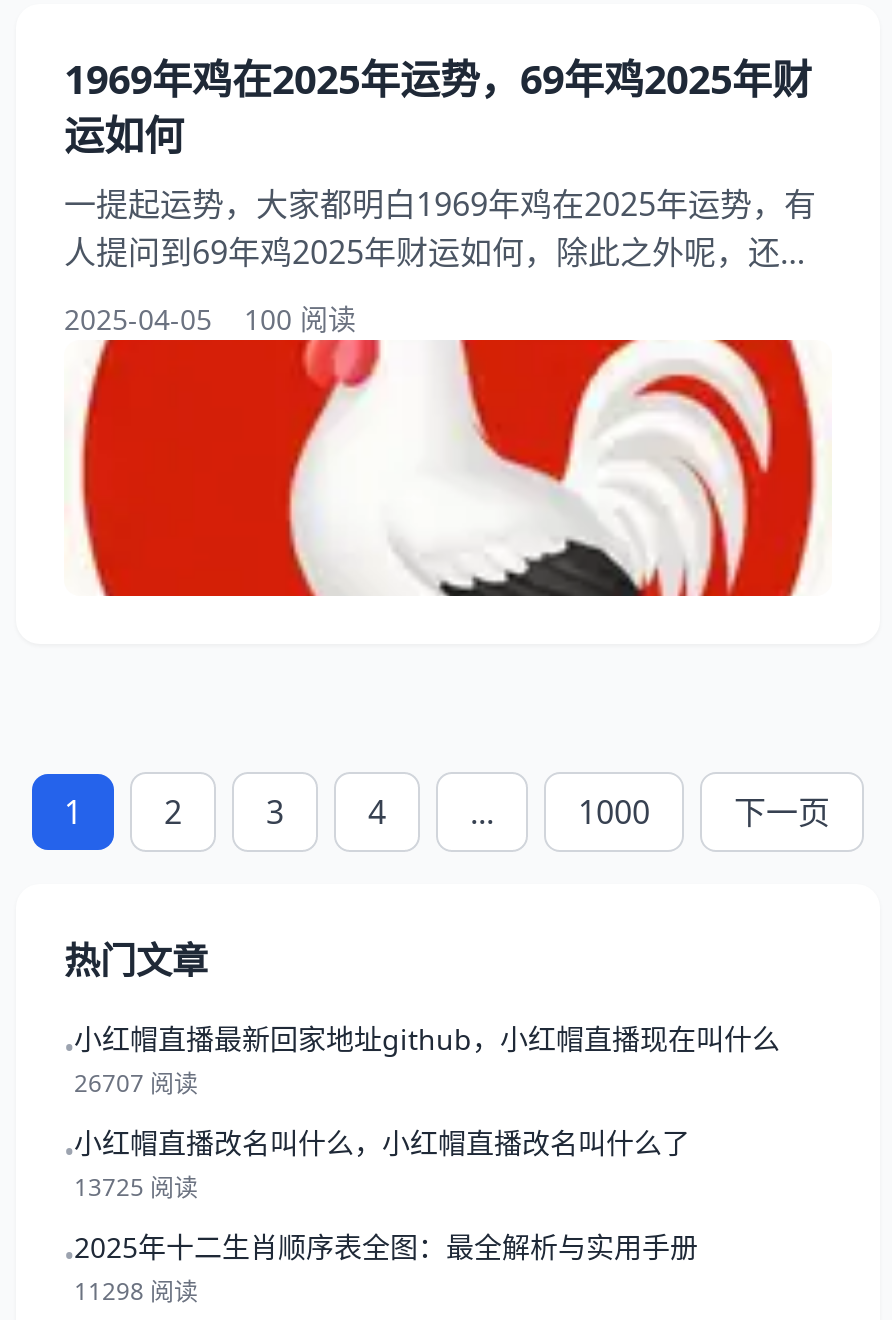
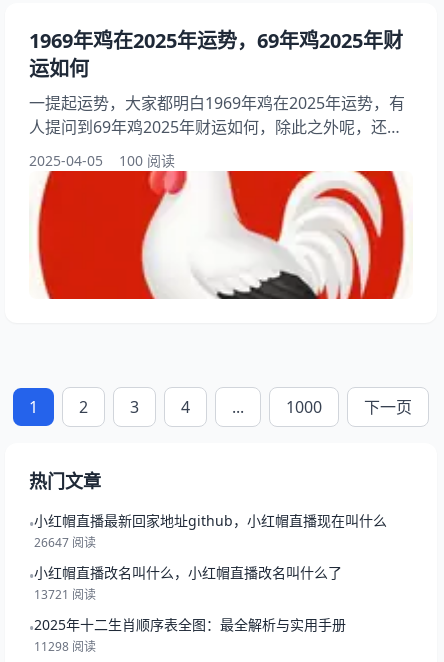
[74,1066,198,1100] 26707 阅读 -> [34,534,96,551] 26647 阅读
[74,1170,198,1204] 13725 阅读 -> [34,586,96,603] 13721 阅读

